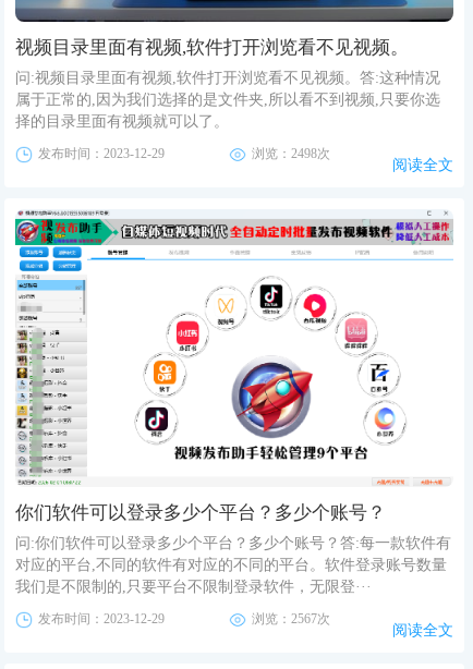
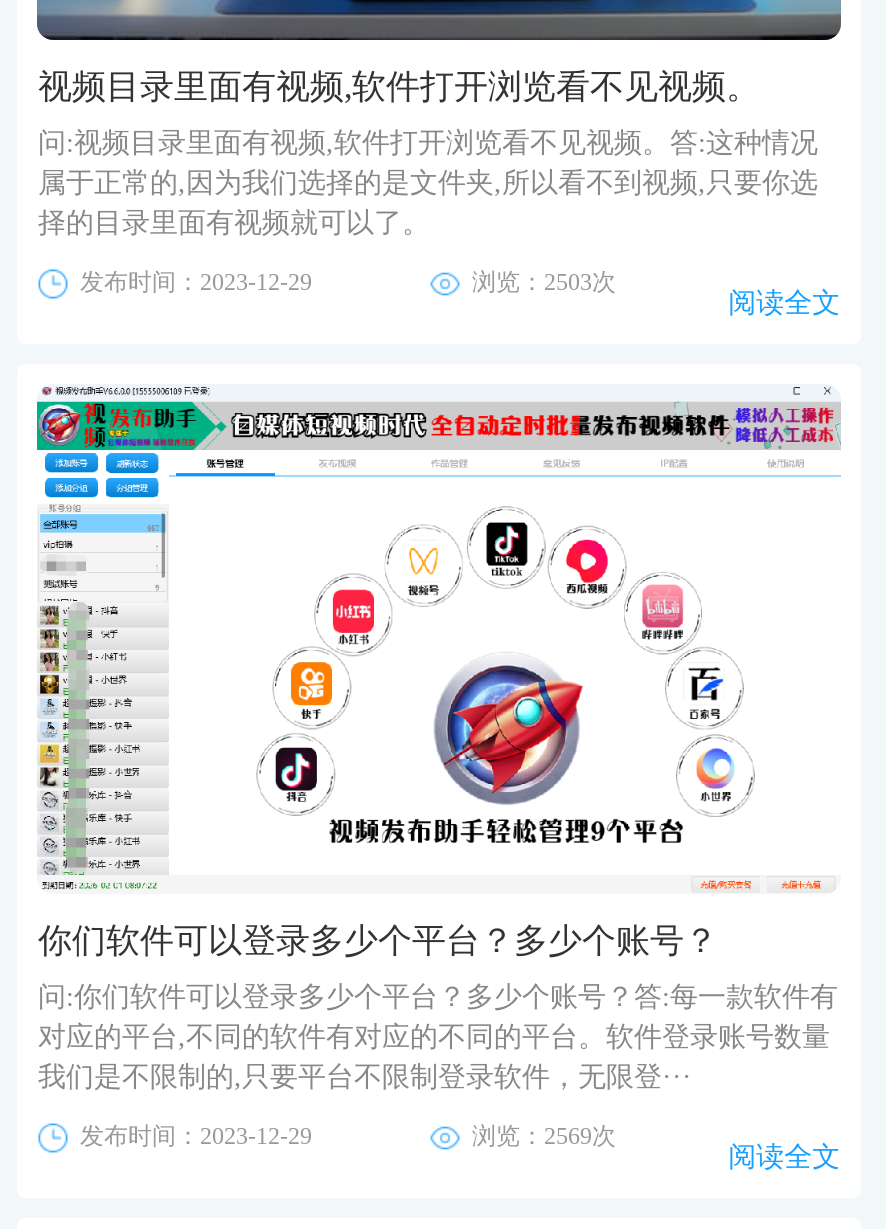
[252,146,331,161] 浏览：2498次 -> [472,268,616,296] 浏览：2503次
[252,611,331,626] 浏览：2567次 -> [472,1122,616,1150] 浏览：2569次

